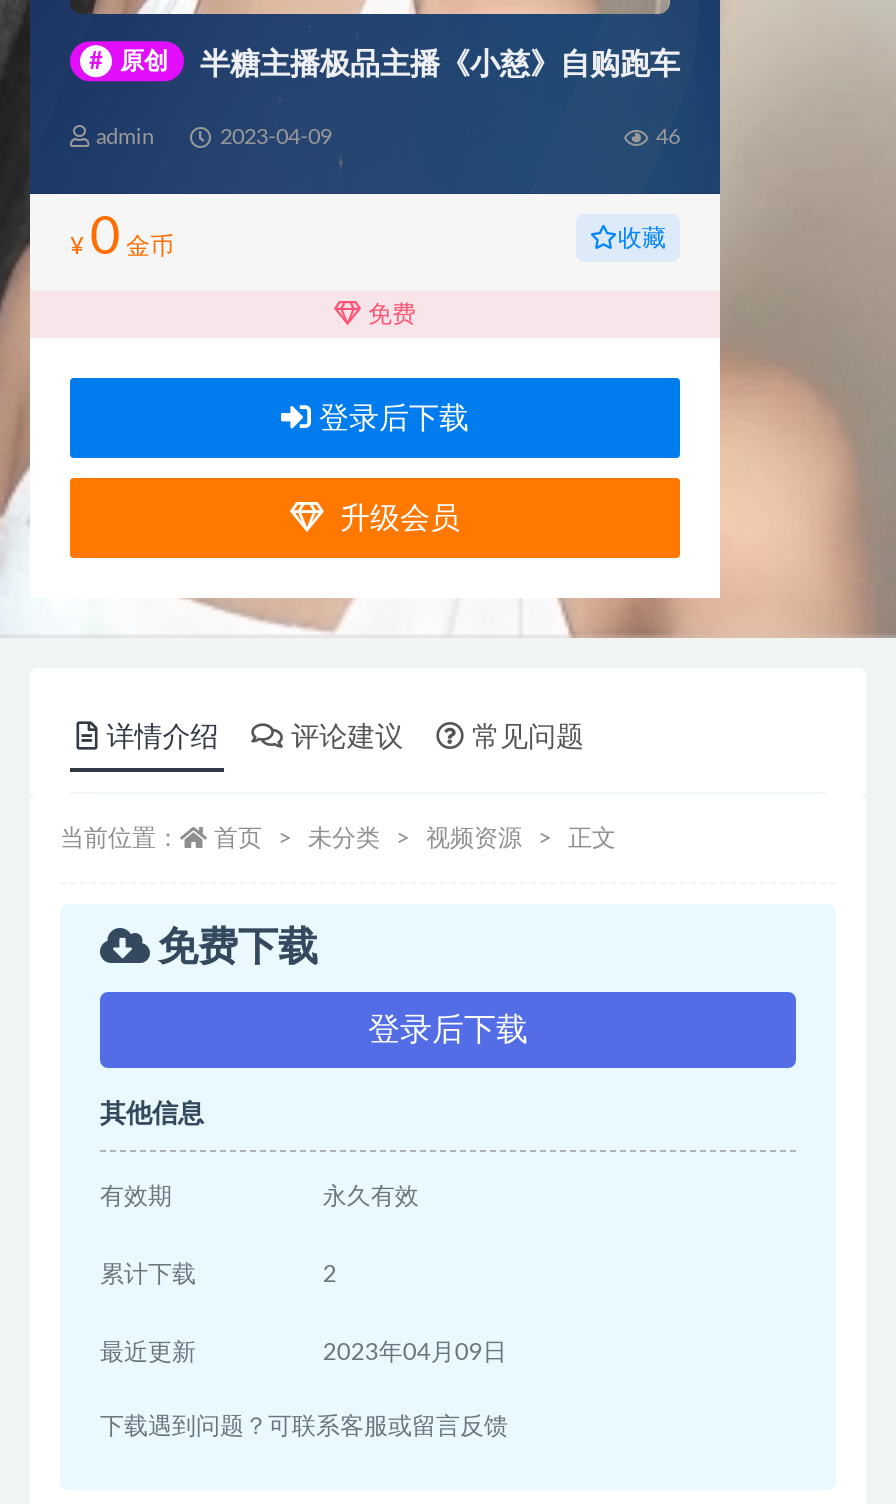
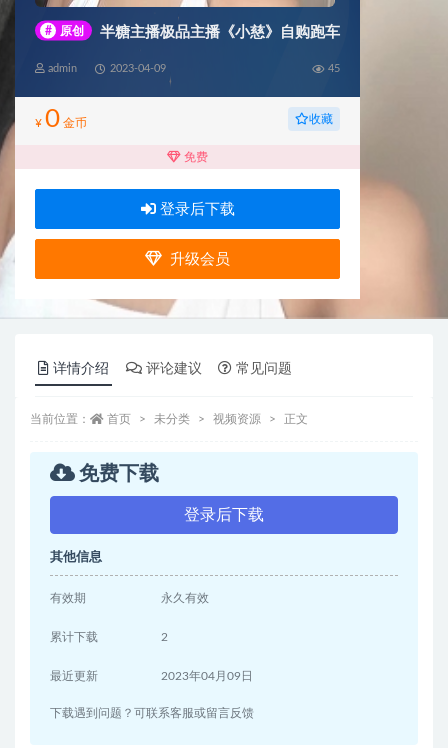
[656,126,680,148] 46 -> [328,63,340,74] 45

